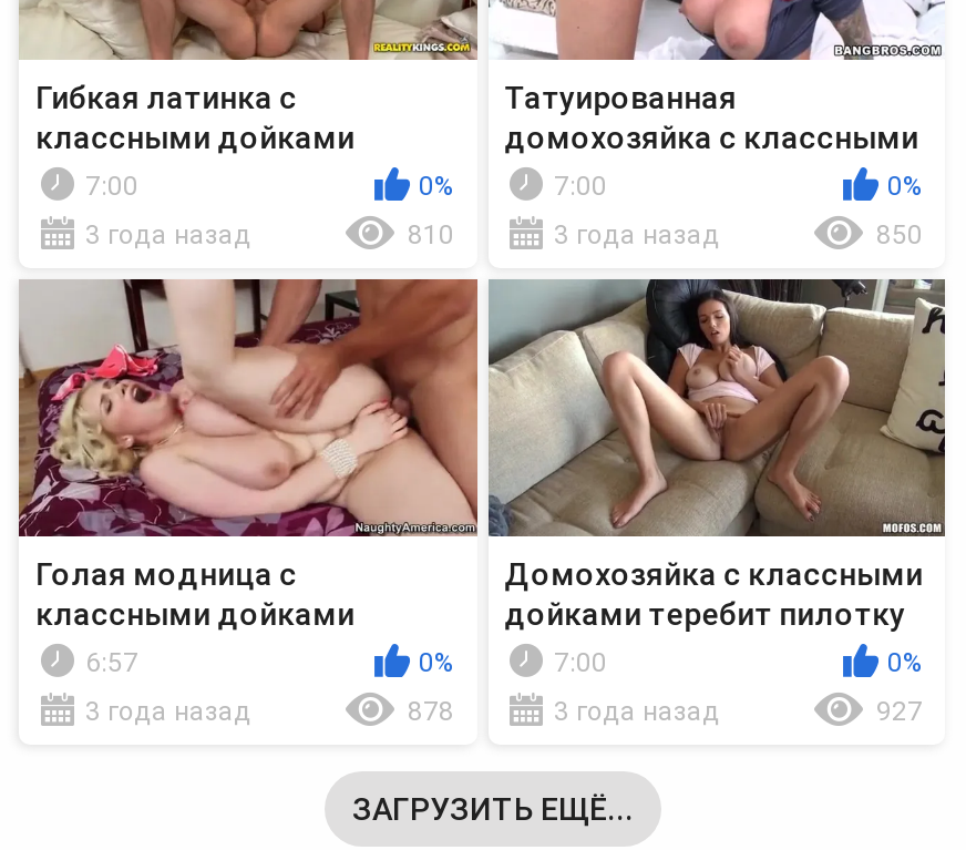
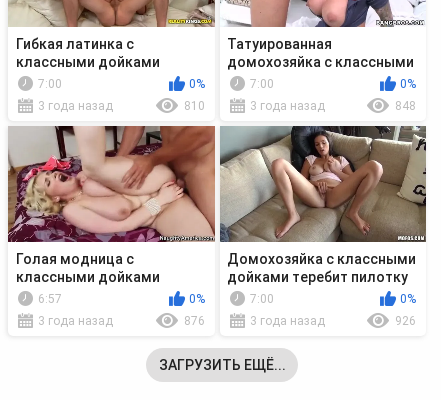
[876,220,923,251] 850 -> [395,99,416,113] 848
[408,696,454,727] 878 -> [183,314,204,328] 876
[876,696,923,727] 927 -> [395,314,416,328] 926

